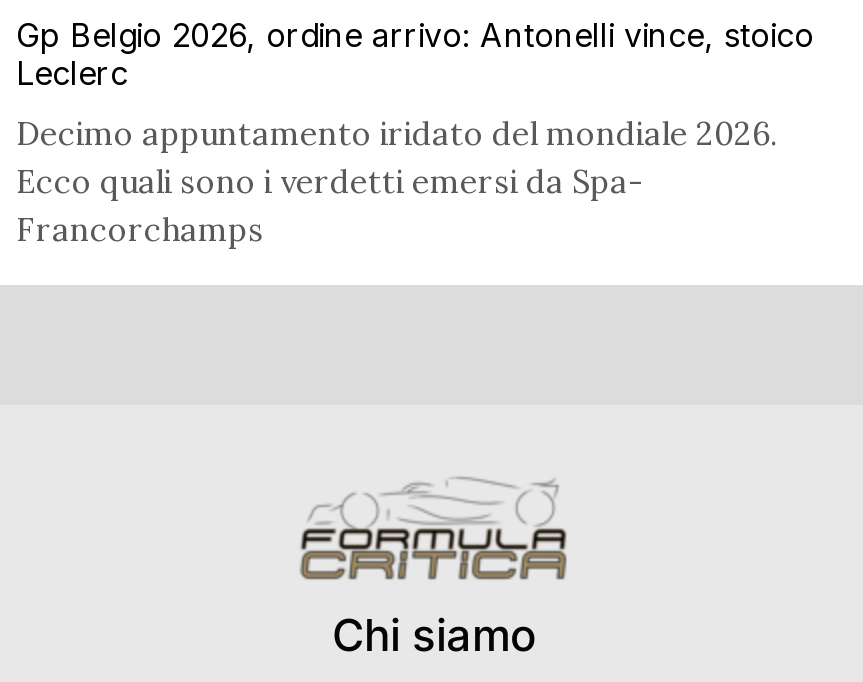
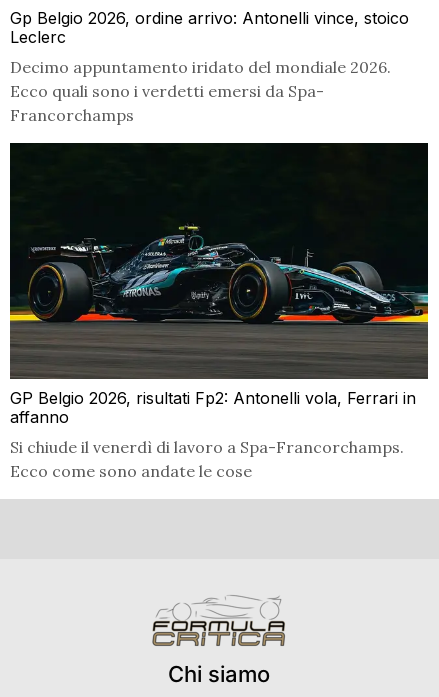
none -> [9,142,429,481] [image] | GP Belgio 2026, risultati Fp2: Antonelli vola, Ferrari in | affanno | Si chiude il venerdì di lavoro a Spa-Francorchamps. | Ecco come sono andate le cose

